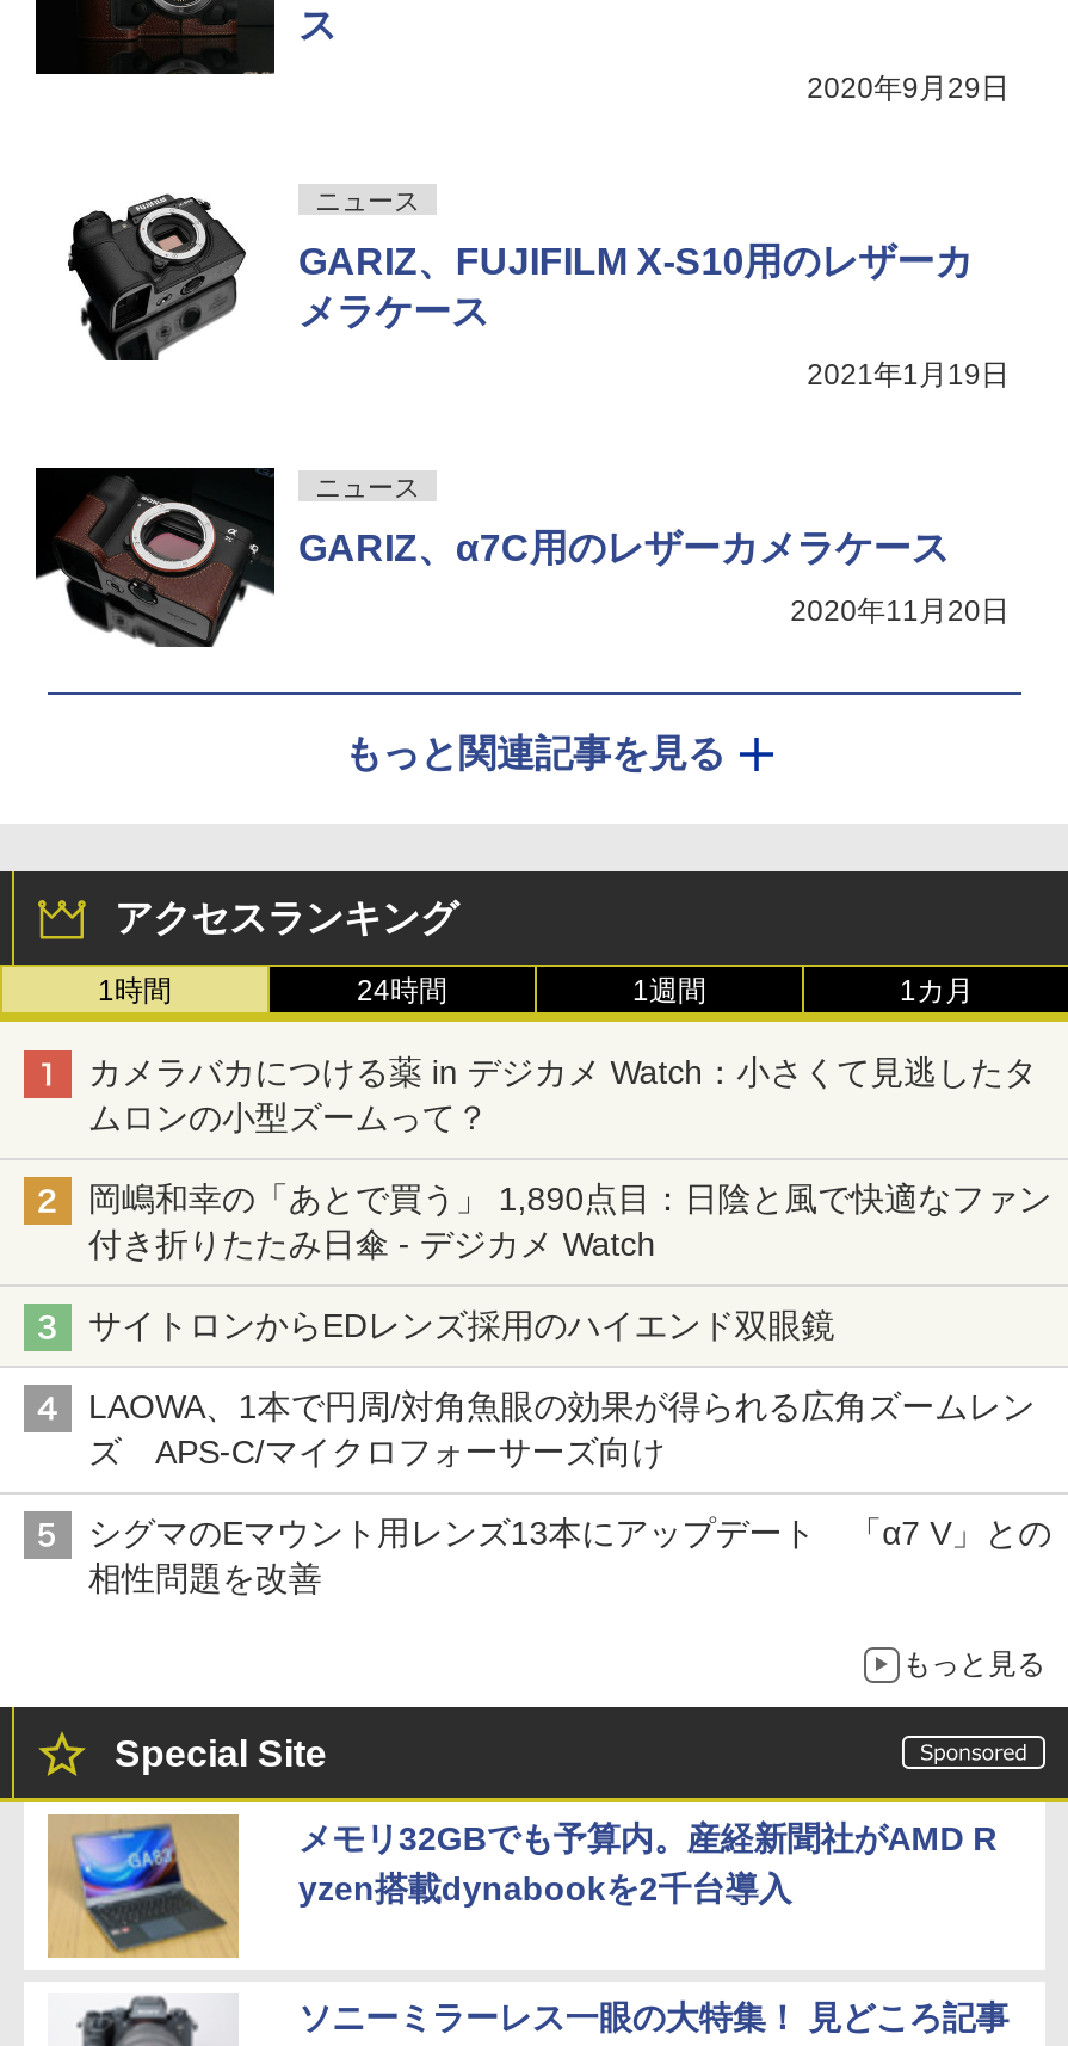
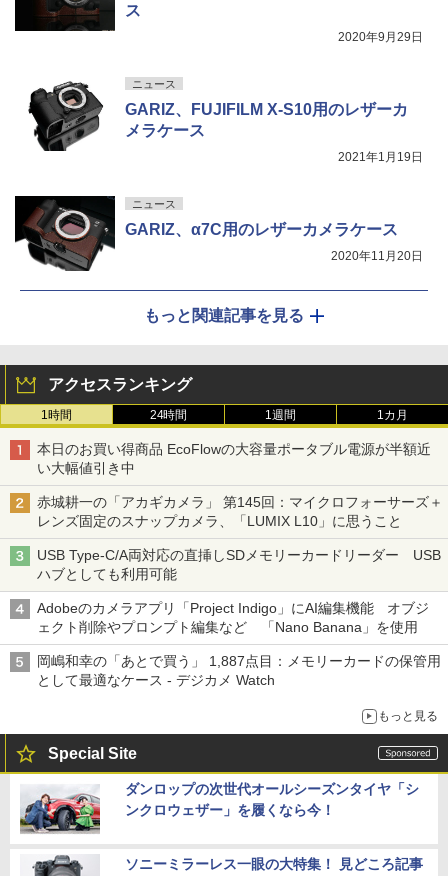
[88,1052,1037,1136] カメラバカにつける薬 in デジカメ Watch：小さくて見逃したタ | ムロンの小型ズームって？ -> [37,441,430,476] 本日のお買い得商品 EcoFlowの大容量ポータブル電源が半額近 | い大幅値引き中
[88,1179,1051,1262] 岡嶋和幸の「あとで買う」 1,890点目：日陰と風で快適なファン | 付き折りたたみ日傘 - デジカメ Watch -> [37,494,443,529] 赤城耕一の「アカギカメラ」 第145回：マイクロフォーサーズ＋ | レンズ固定のスナップカメラ、「LUMIX L10」に思うこと
[88,1305,868,1344] サイトロンからEDレンズ採用のハイエンド双眼鏡 -> [37,547,440,582] USB Type-C/A両対応の直挿しSDメモリーカードリーダー USB | ハブとしても利用可能
[88,1387,1035,1470] LAOWA、1本で円周/対角魚眼の効果が得られる広角ズームレン | ズ APS-C/マイクロフォーサーズ向け -> [37,600,429,635] Adobeのカメラアプリ「Project Indigo」にAI編集機能 オブジ | ェクト削除やプロンプト編集など 「Nano Banana」を使用
[88,1513,1051,1597] シグマのEマウント用レンズ13本にアップデート 「α7 V」との | 相性問題を改善 -> [37,653,440,688] 岡嶋和幸の「あとで買う」 1,887点目：メモリーカードの保管用 | として最適なケース - デジカメ Watch
[45,1812,997,1960] [image] | メモリ32GBでも予算内。産経新聞社がAMD R | yzen搭載dynabookを2千台導入 -> [20,779,419,839] [image] | ダンロップの次世代オールシーズンタイヤ「シ | ンクロウェザー」を履くなら今！

